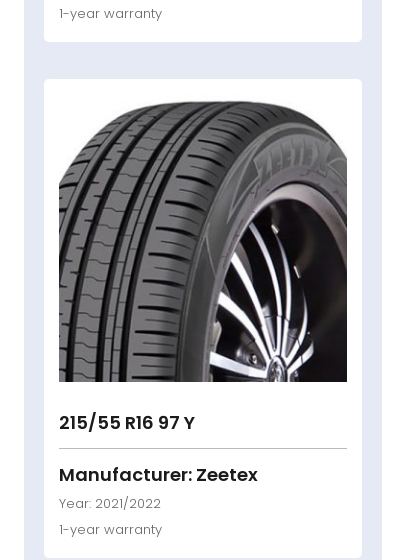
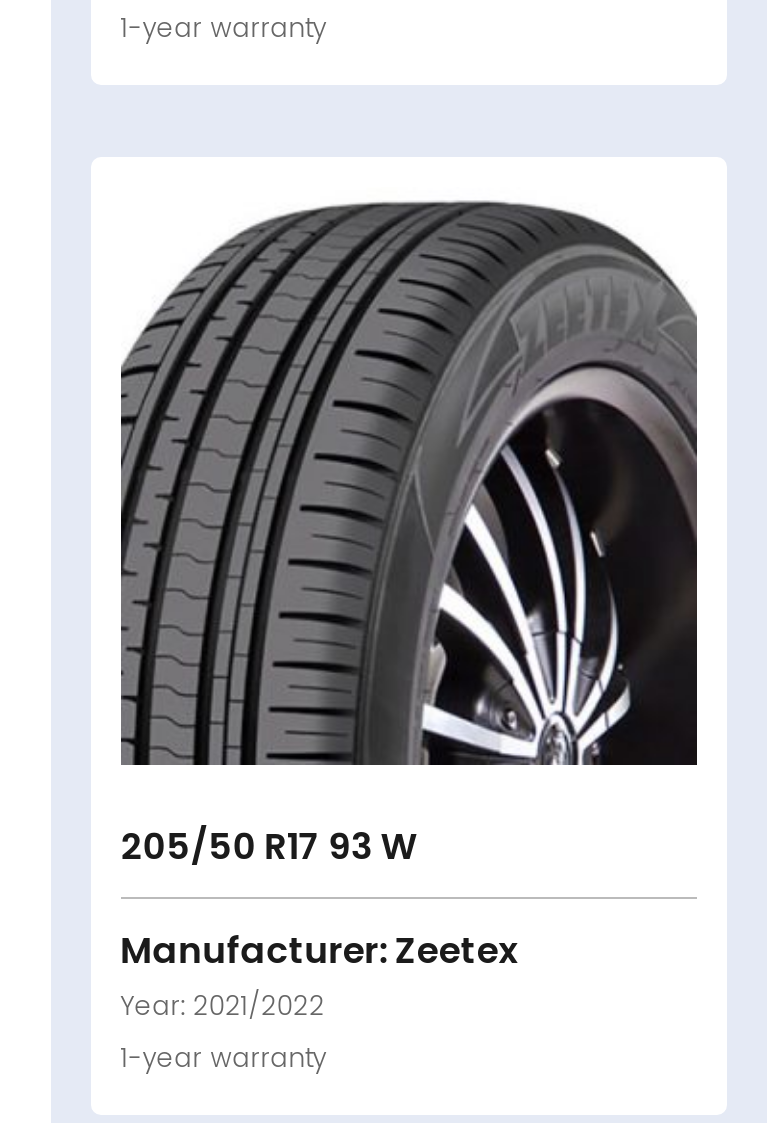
[59,410,195,435] 215/55 R16 97 Y -> [121,821,417,871] 205/50 R17 93 W

